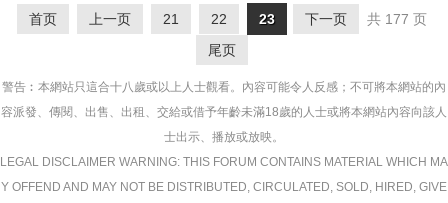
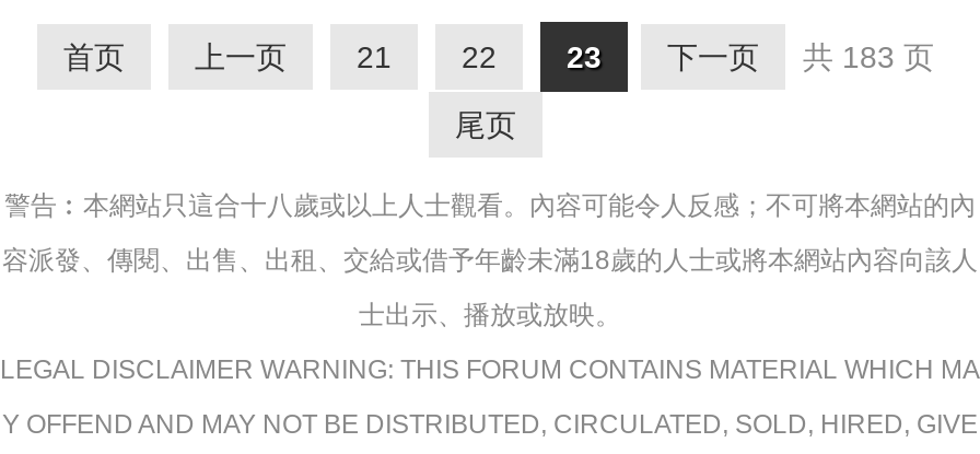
[29,11,431,27] 首页 上一页 21 22 23 下一页 共 177 页 -> [63,39,943,74] 首页 上一页 21 22 23 下一页 共 183 页

